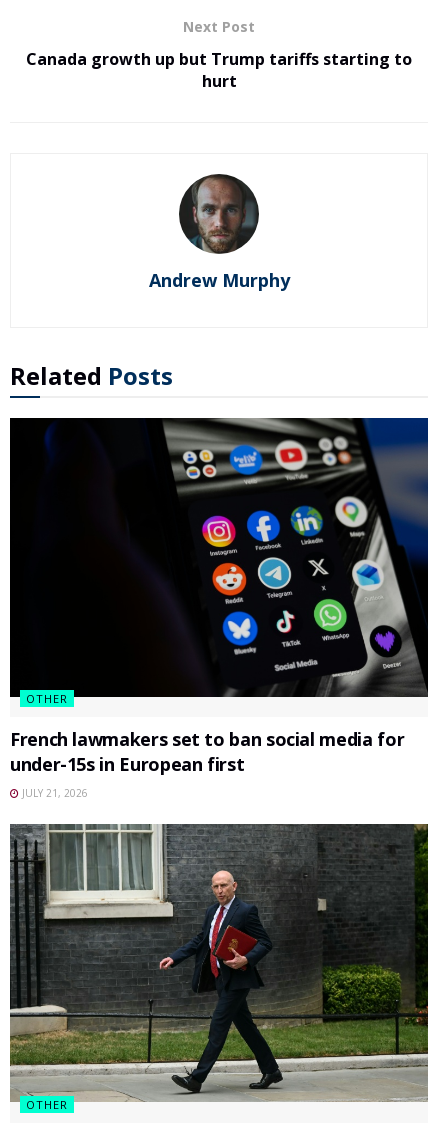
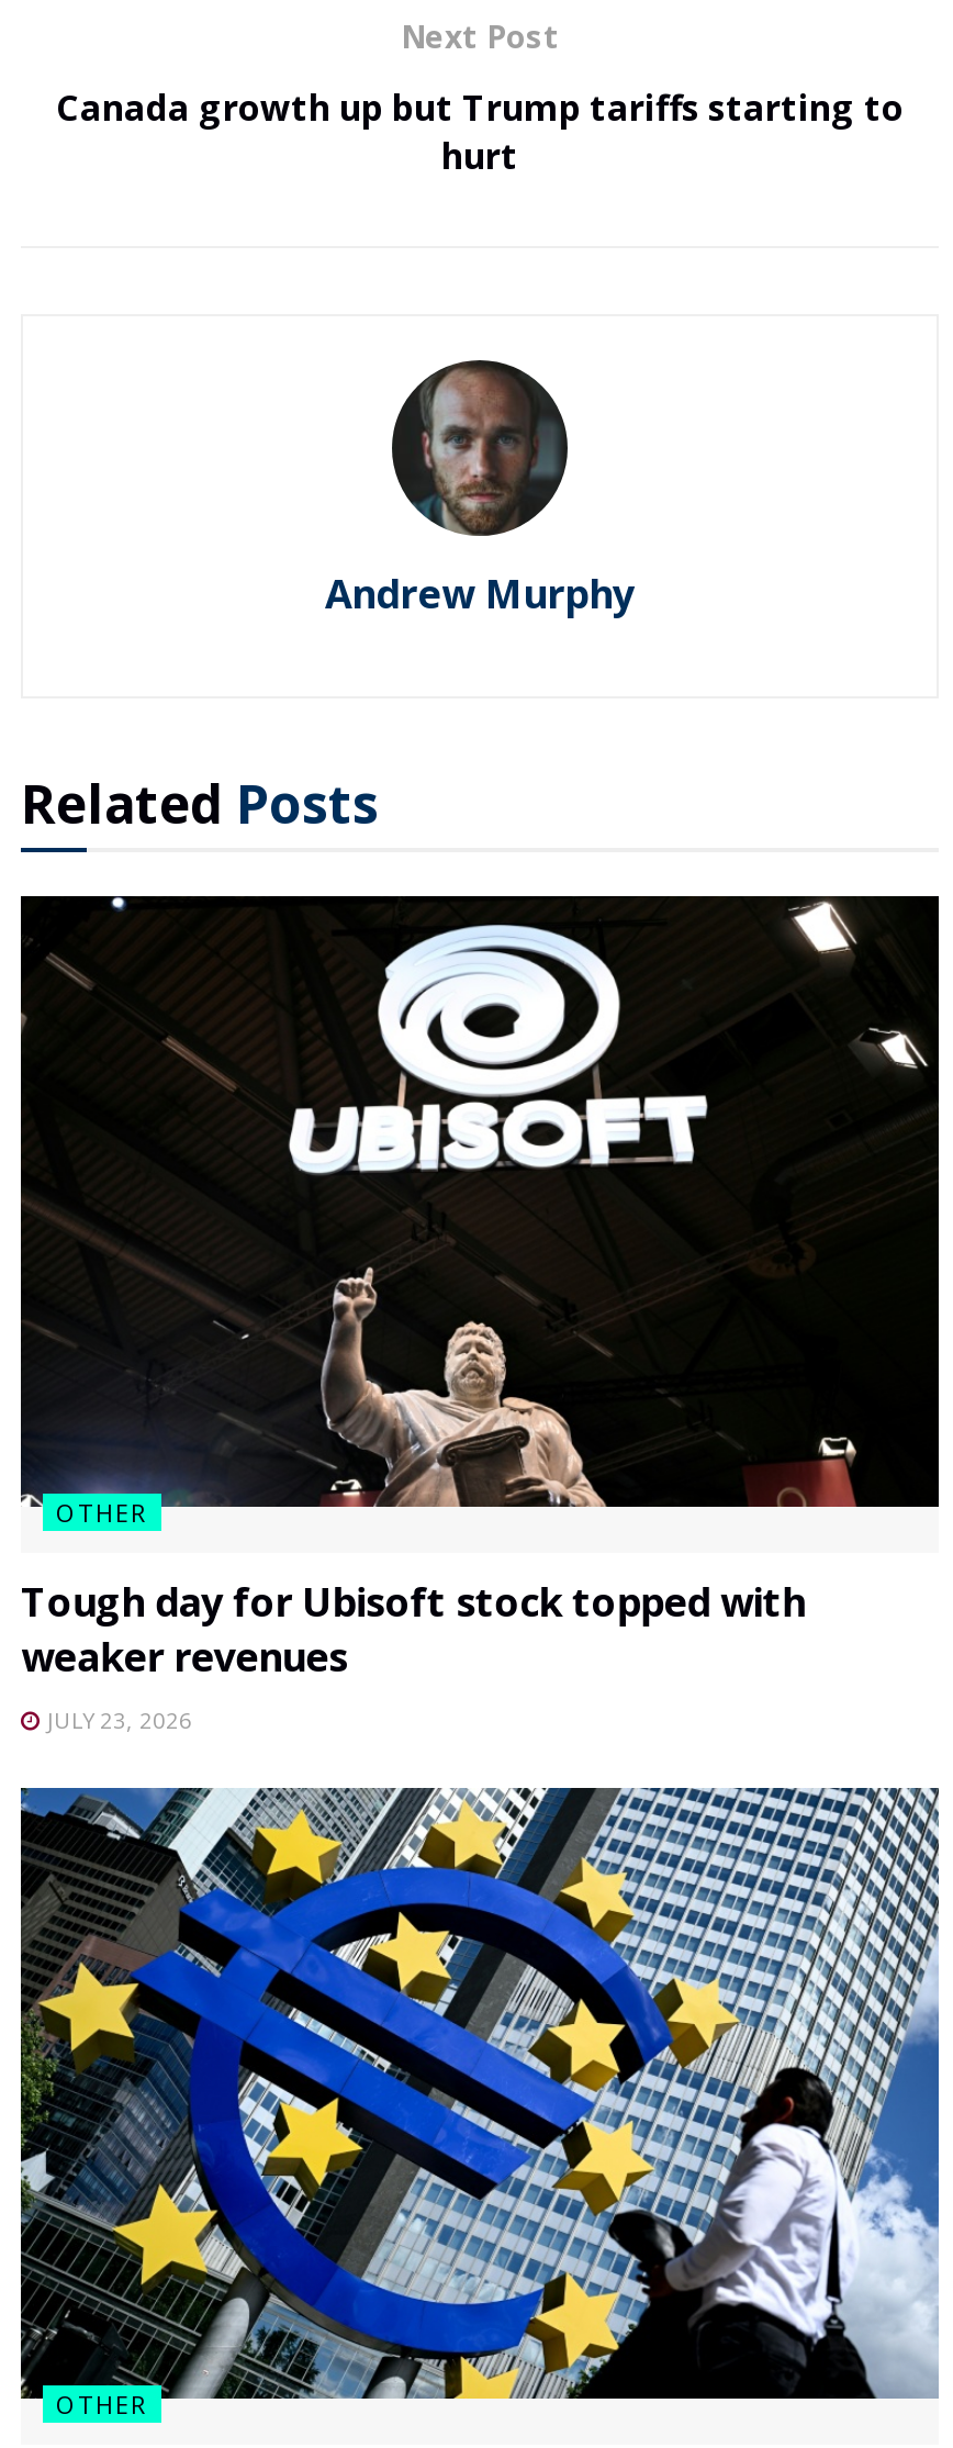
[9,417,429,800] [image] | French lawmakers set to ban social media for | under-15s in European first | JULY 21, 2026 -> [19,893,941,1734] [image] | Tough day for Ubisoft stock topped with | weaker revenues | JULY 23, 2026
[9,823,429,1102] [image] -> [19,1787,941,2400] [image]

